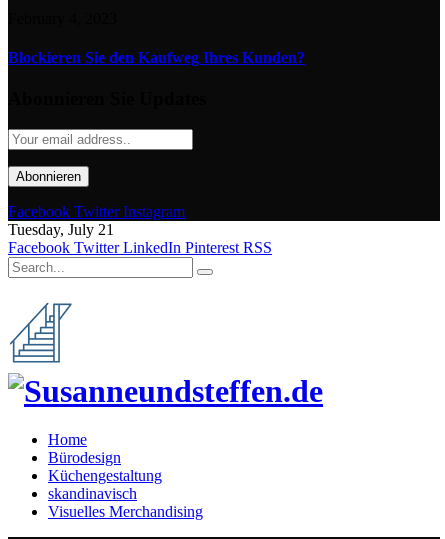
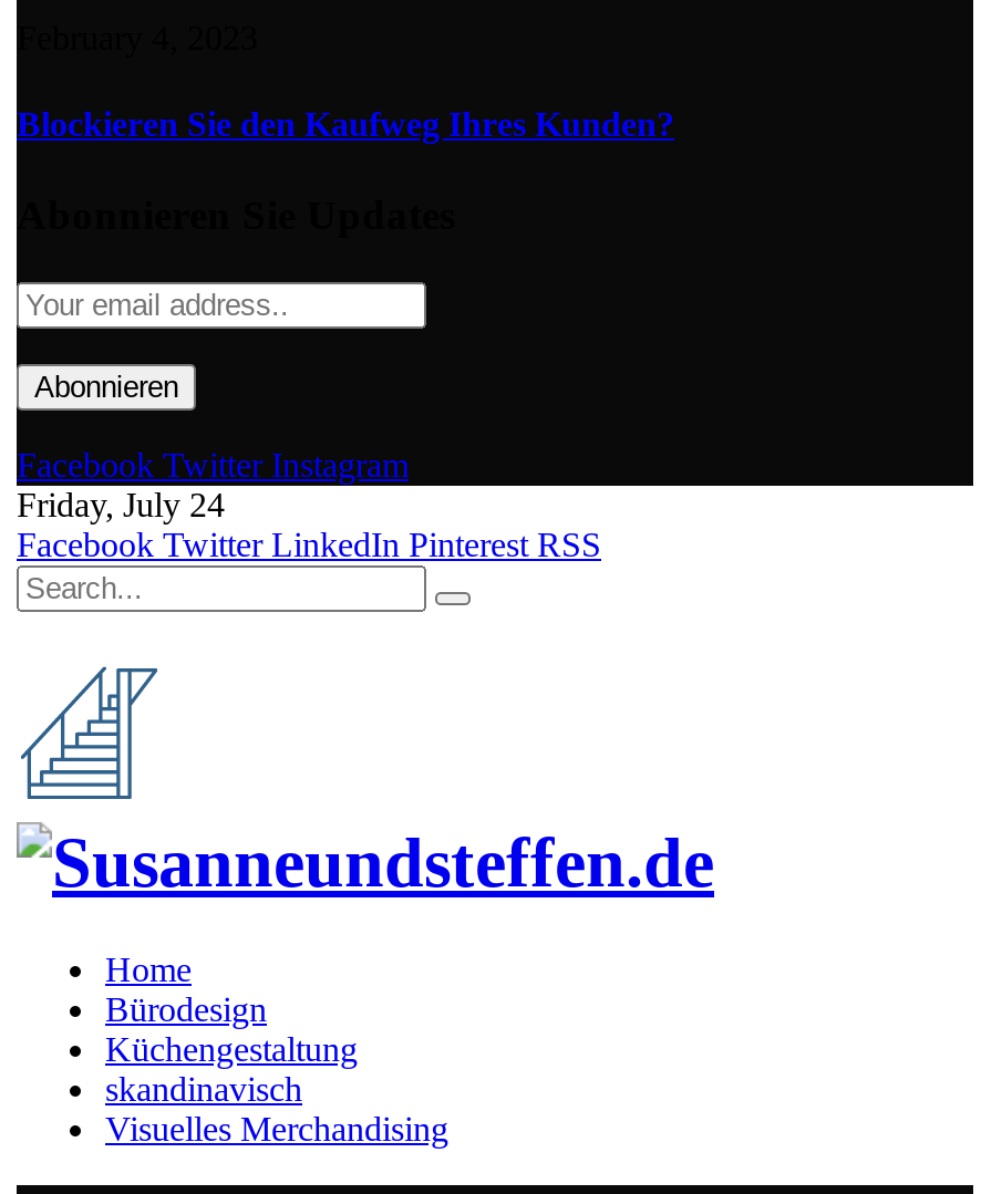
[8,221,114,238] Tuesday, July 21 -> [17,486,225,524] Friday, July 24

